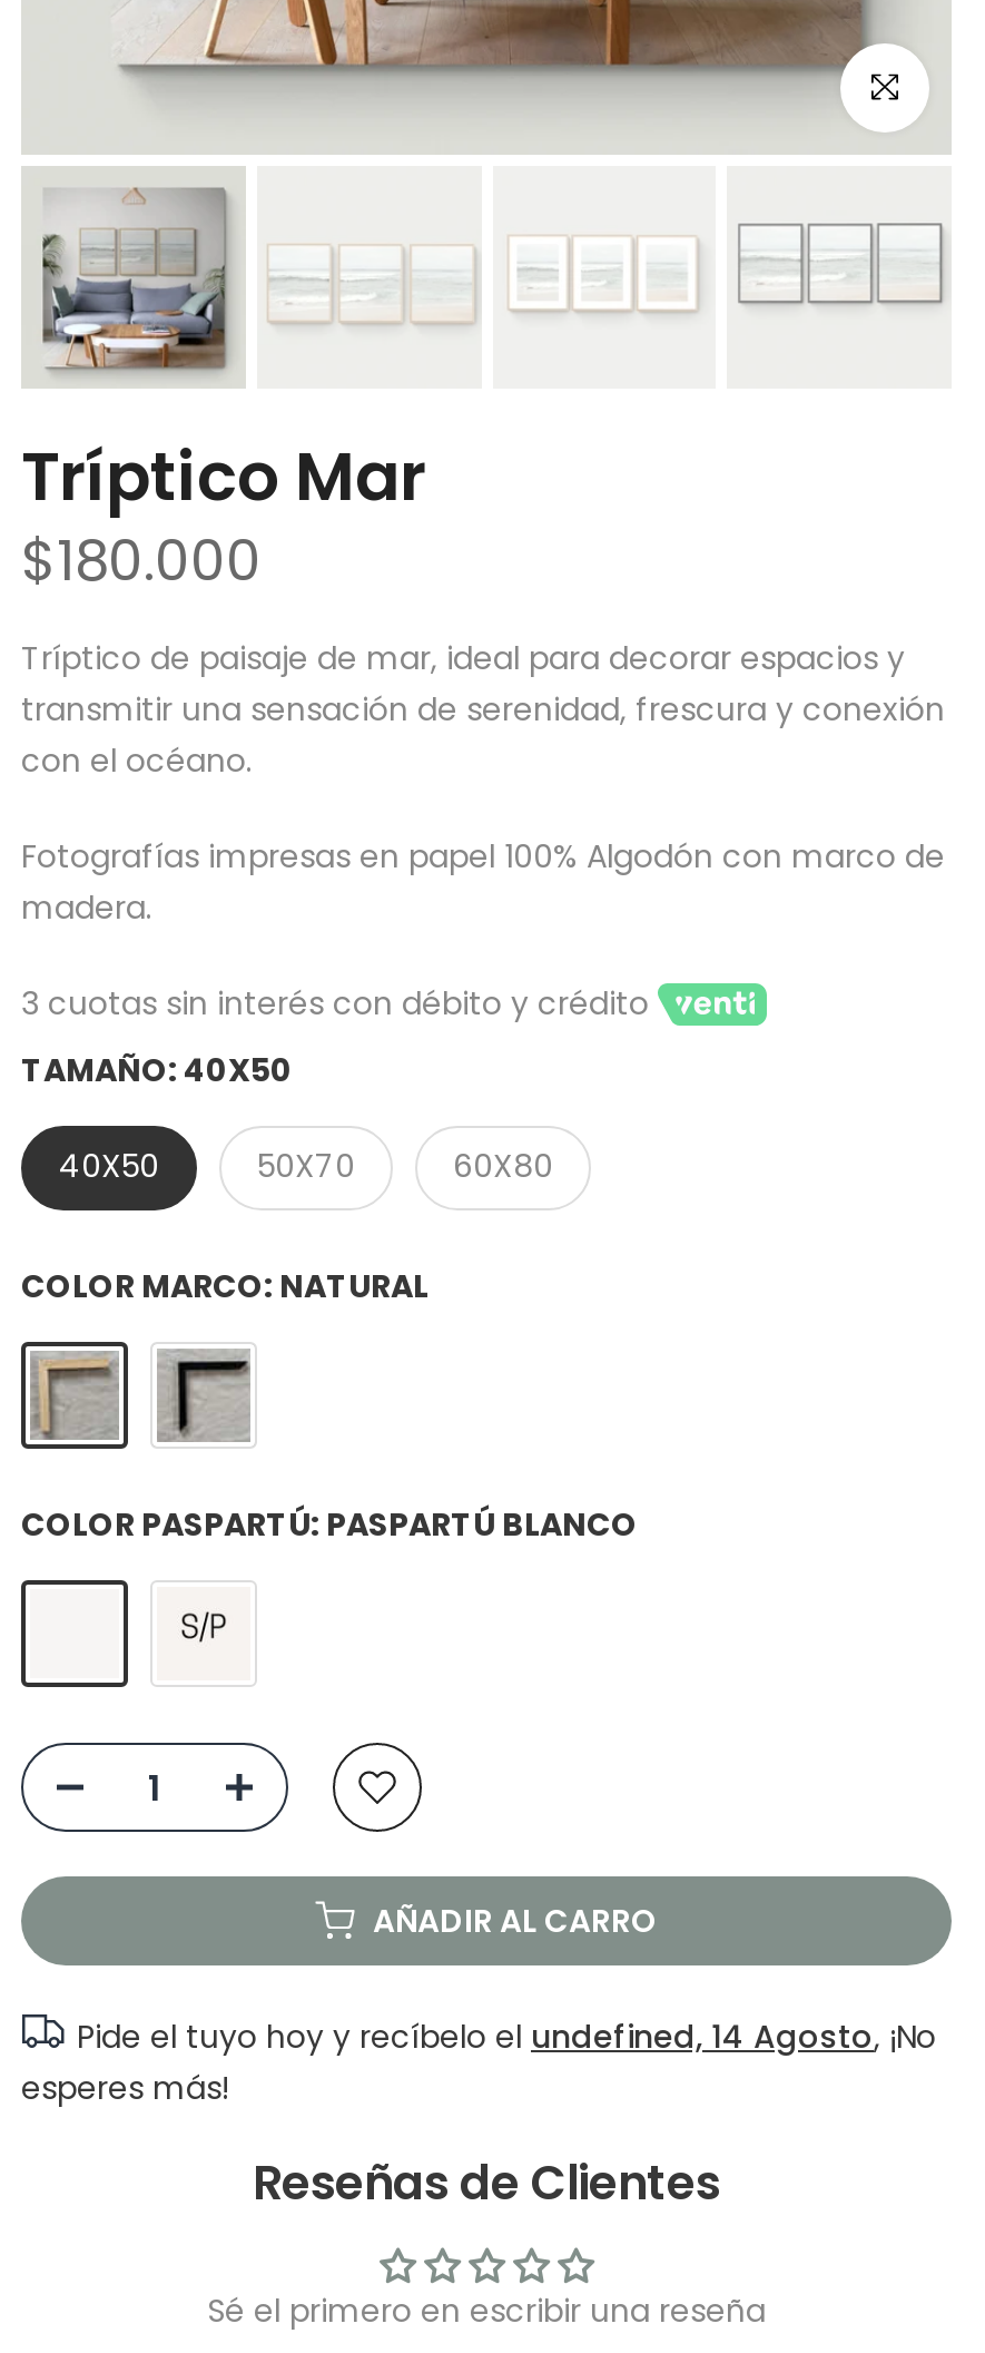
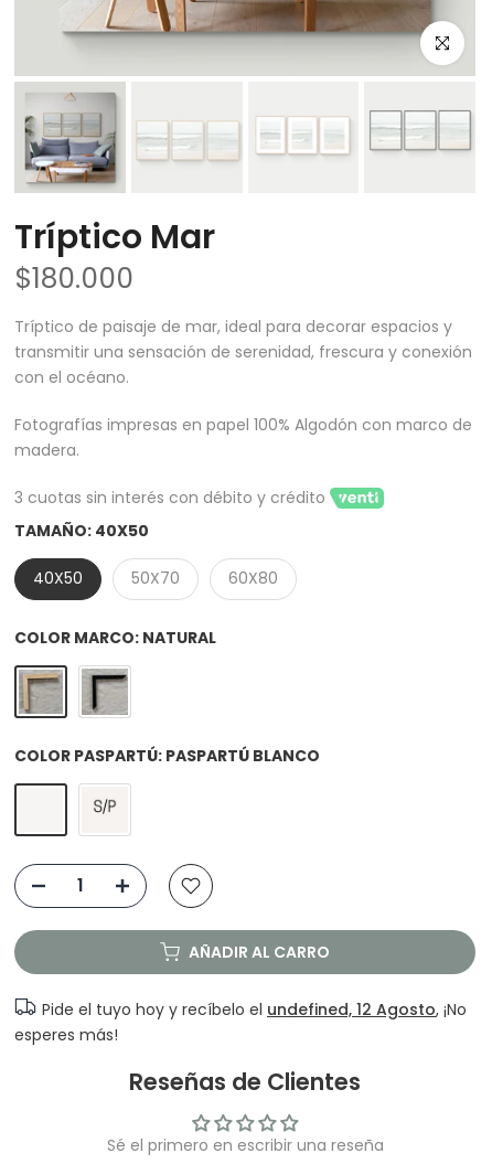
[77,2015,936,2060] Pide el tuyo hoy y recíbelo el undefined, 14 Agosto, ¡No -> [42,998,467,1020] Pide el tuyo hoy y recíbelo el undefined, 12 Agosto, ¡No

